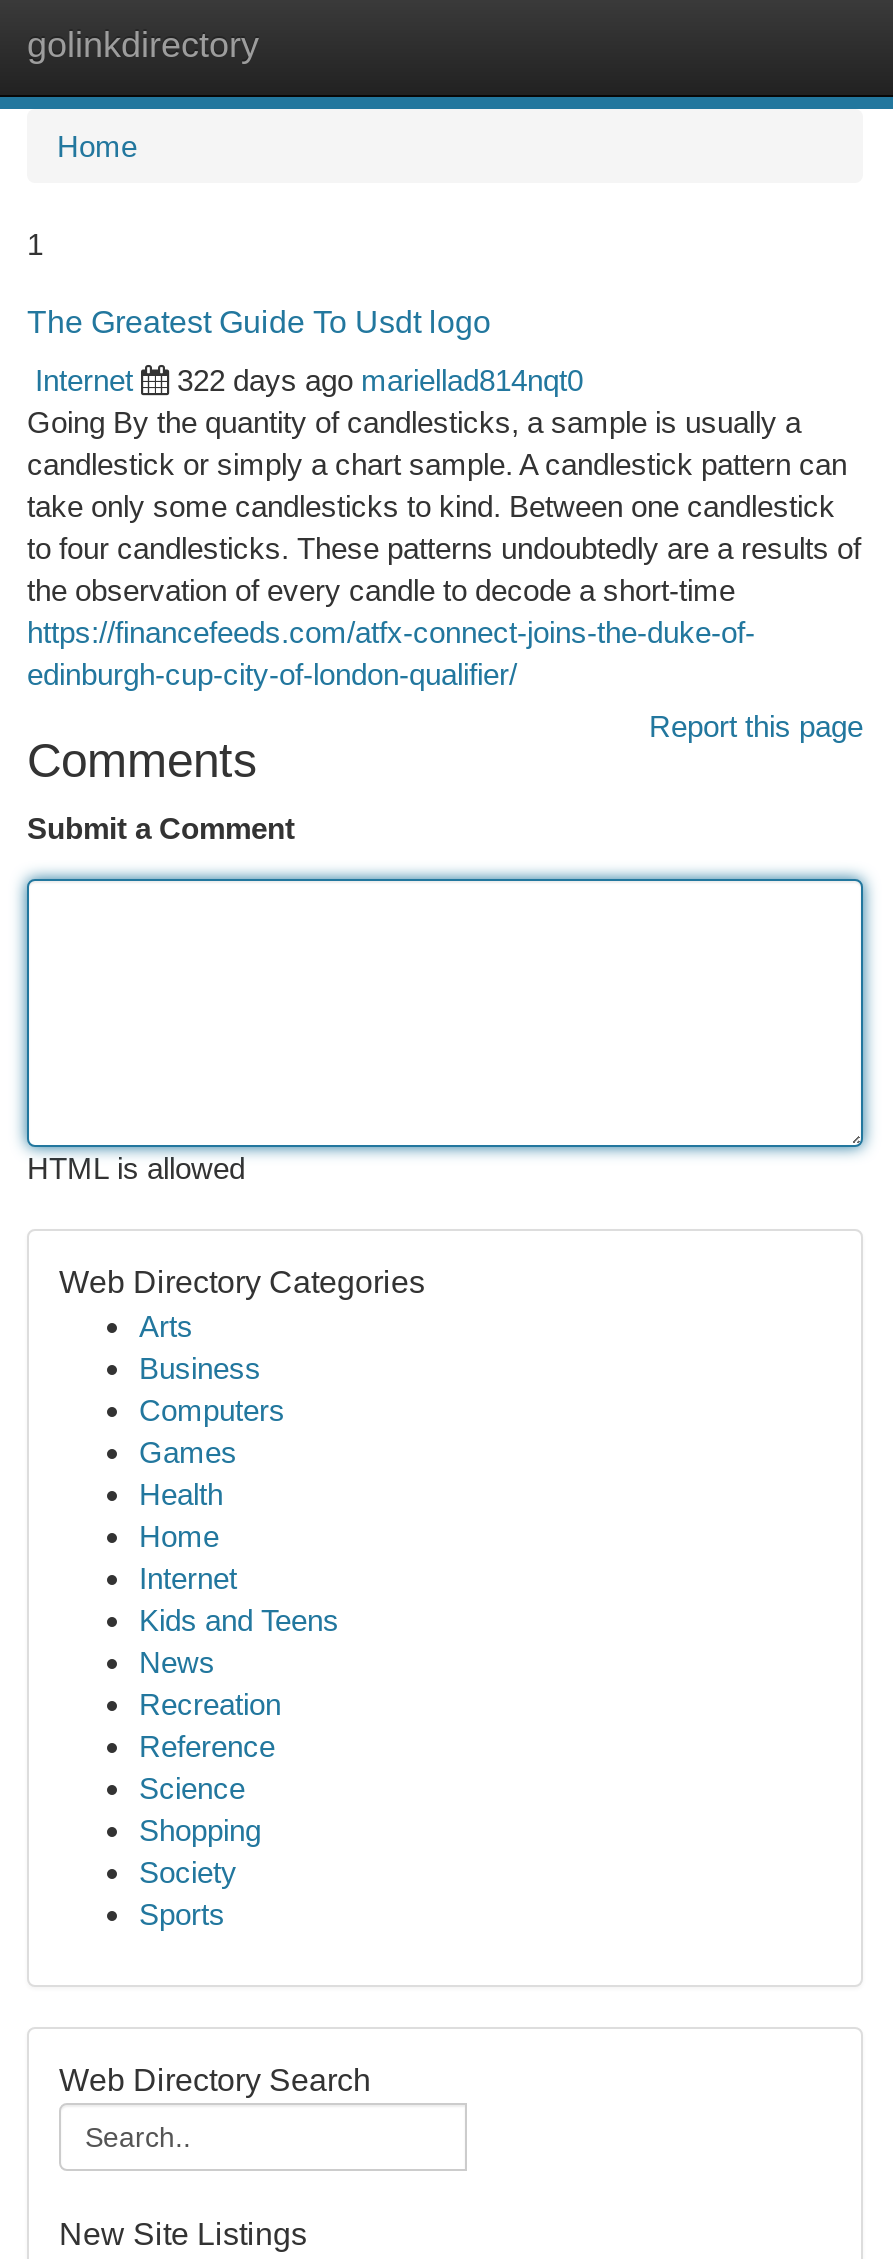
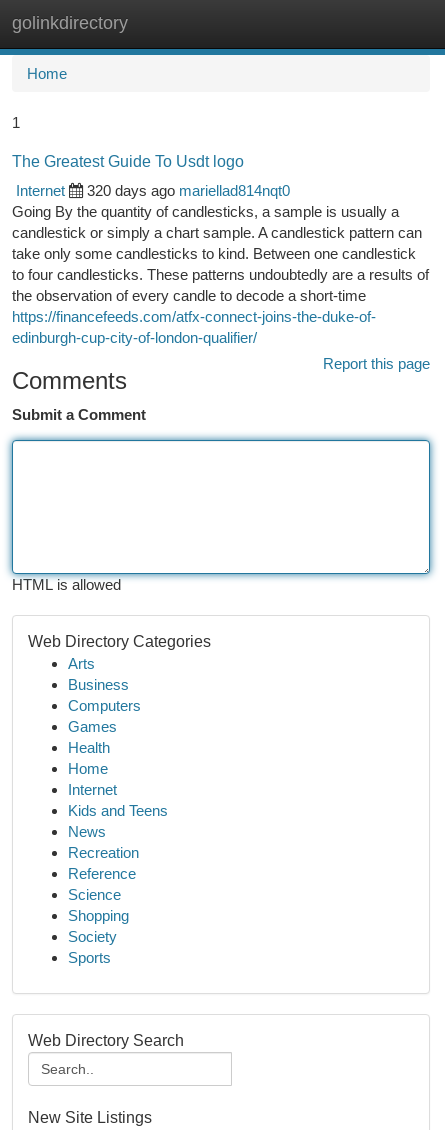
[177,363,583,397] 322 days ago mariellad814nqt0 -> [87,182,290,199] 320 days ago mariellad814nqt0

